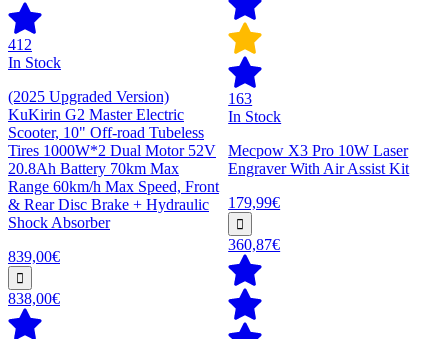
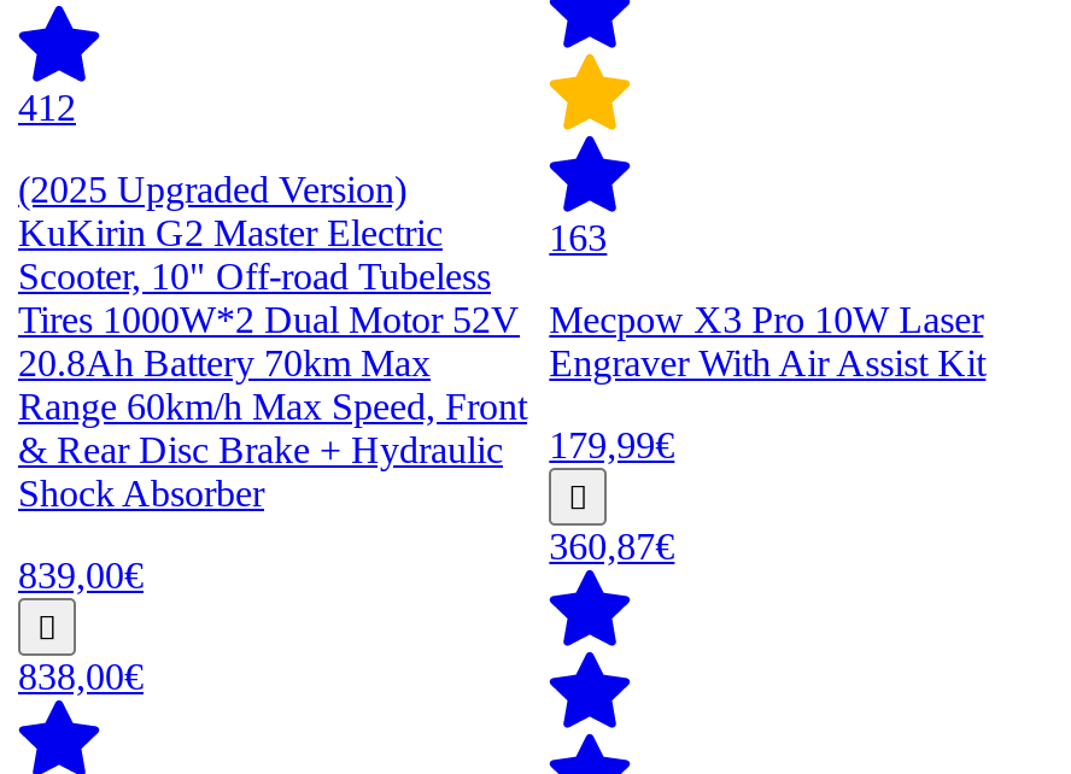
[8,54,61,71] In Stock -> none
[228,108,281,125] In Stock -> none

